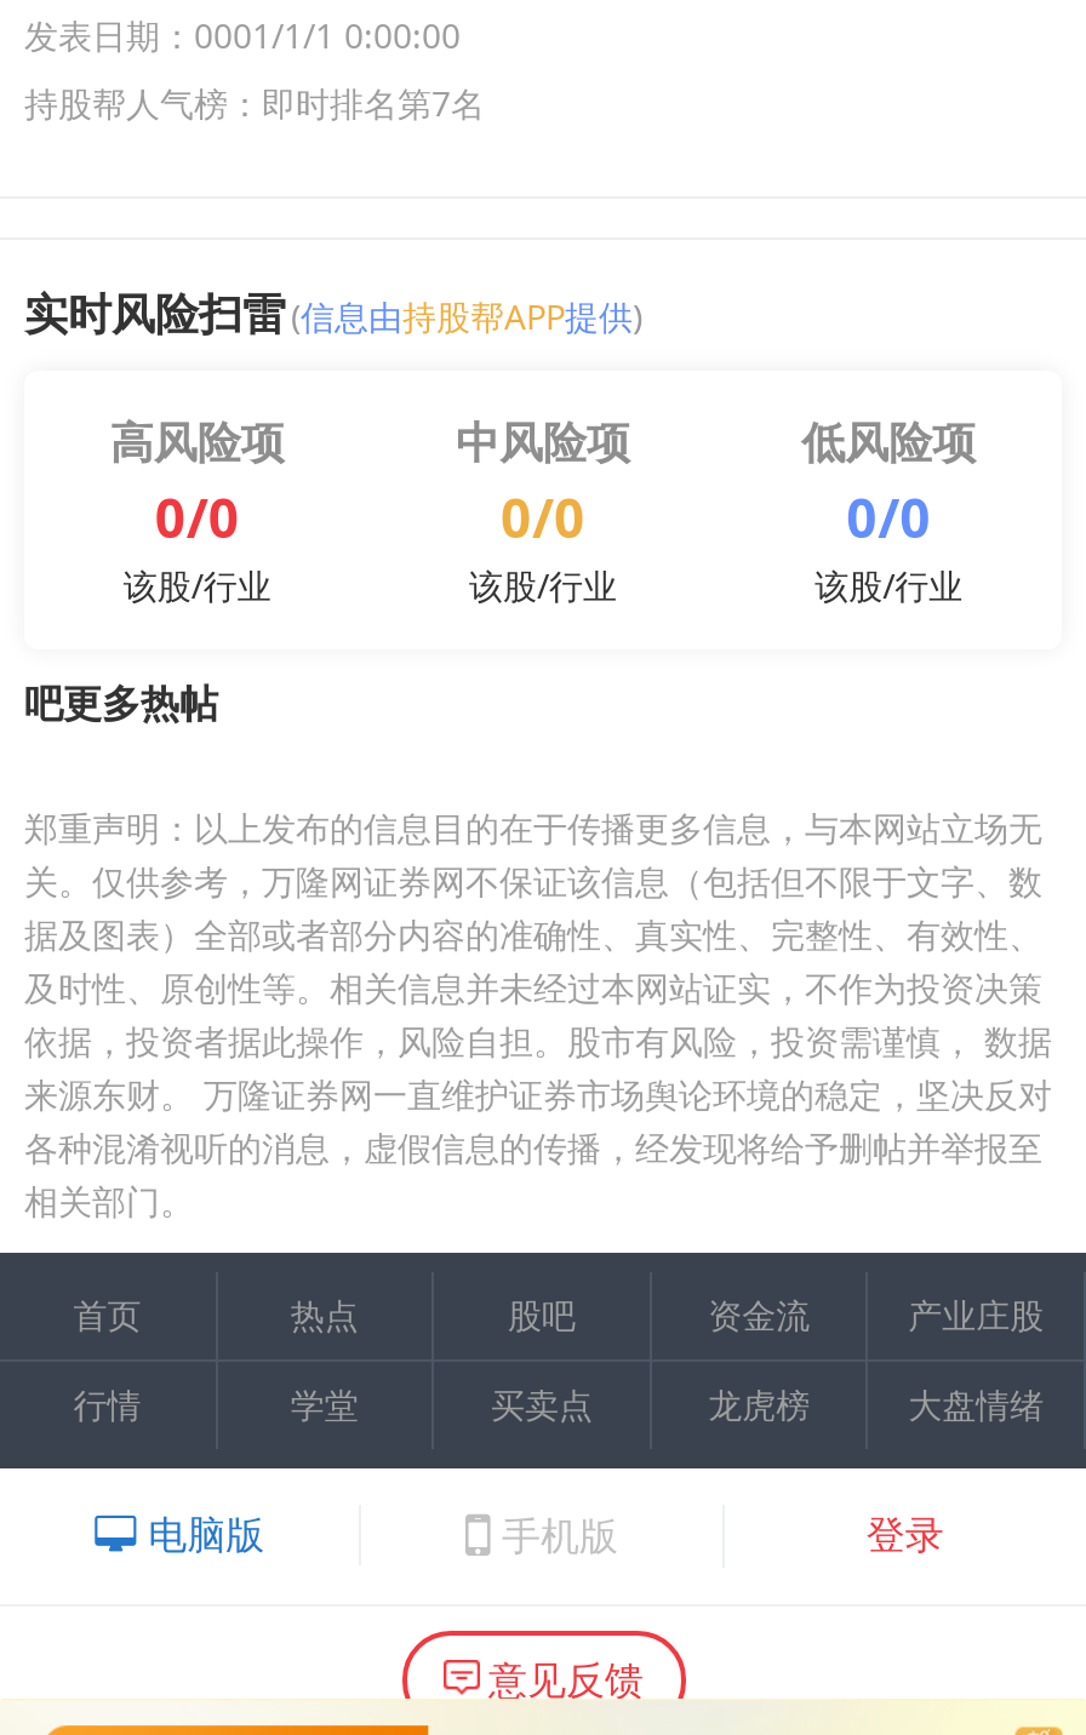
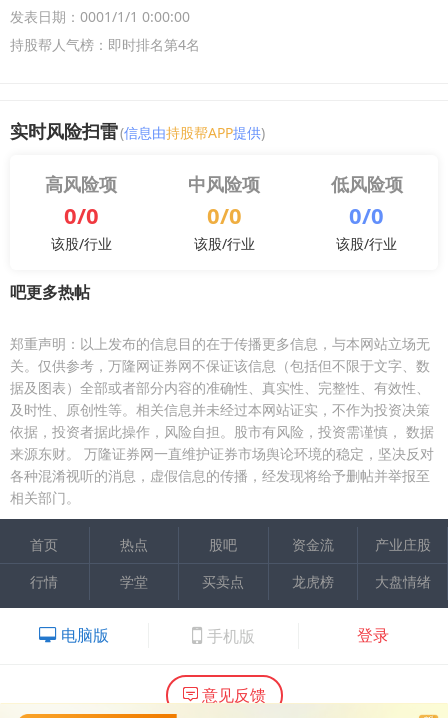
[24,80,485,126] 持股帮人气榜：即时排名第7名 -> [10,35,200,54] 持股帮人气榜：即时排名第4名

